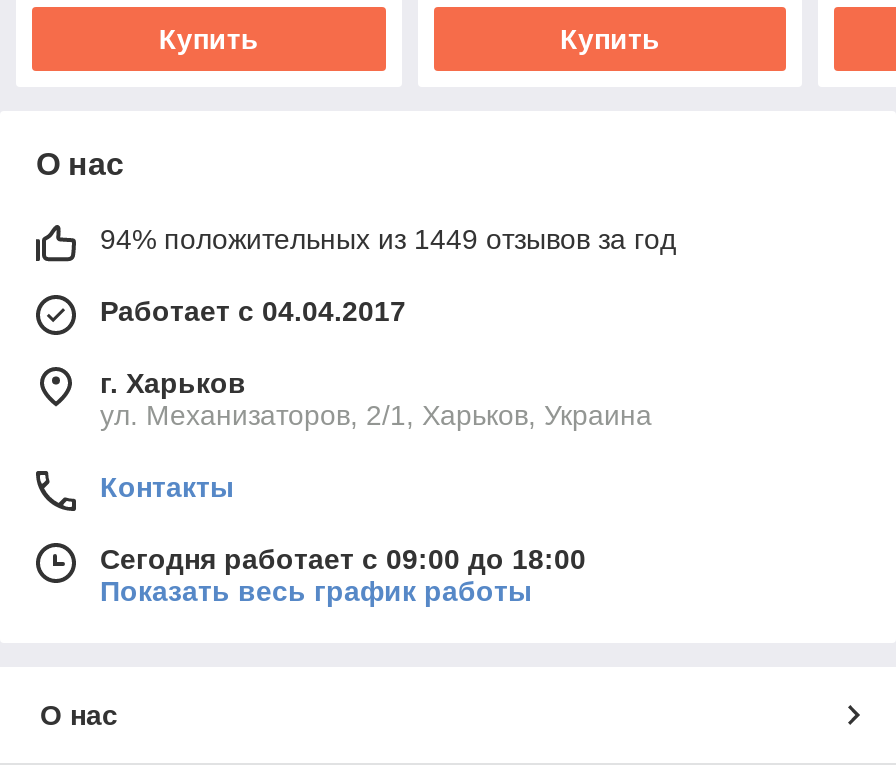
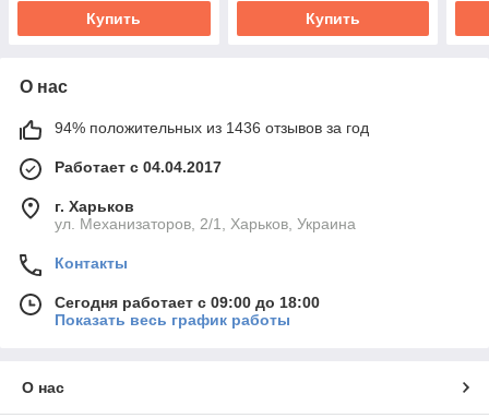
[100,223,676,255] 94% положительных из 1449 отзывов за год -> [55,119,369,136] 94% положительных из 1436 отзывов за год

